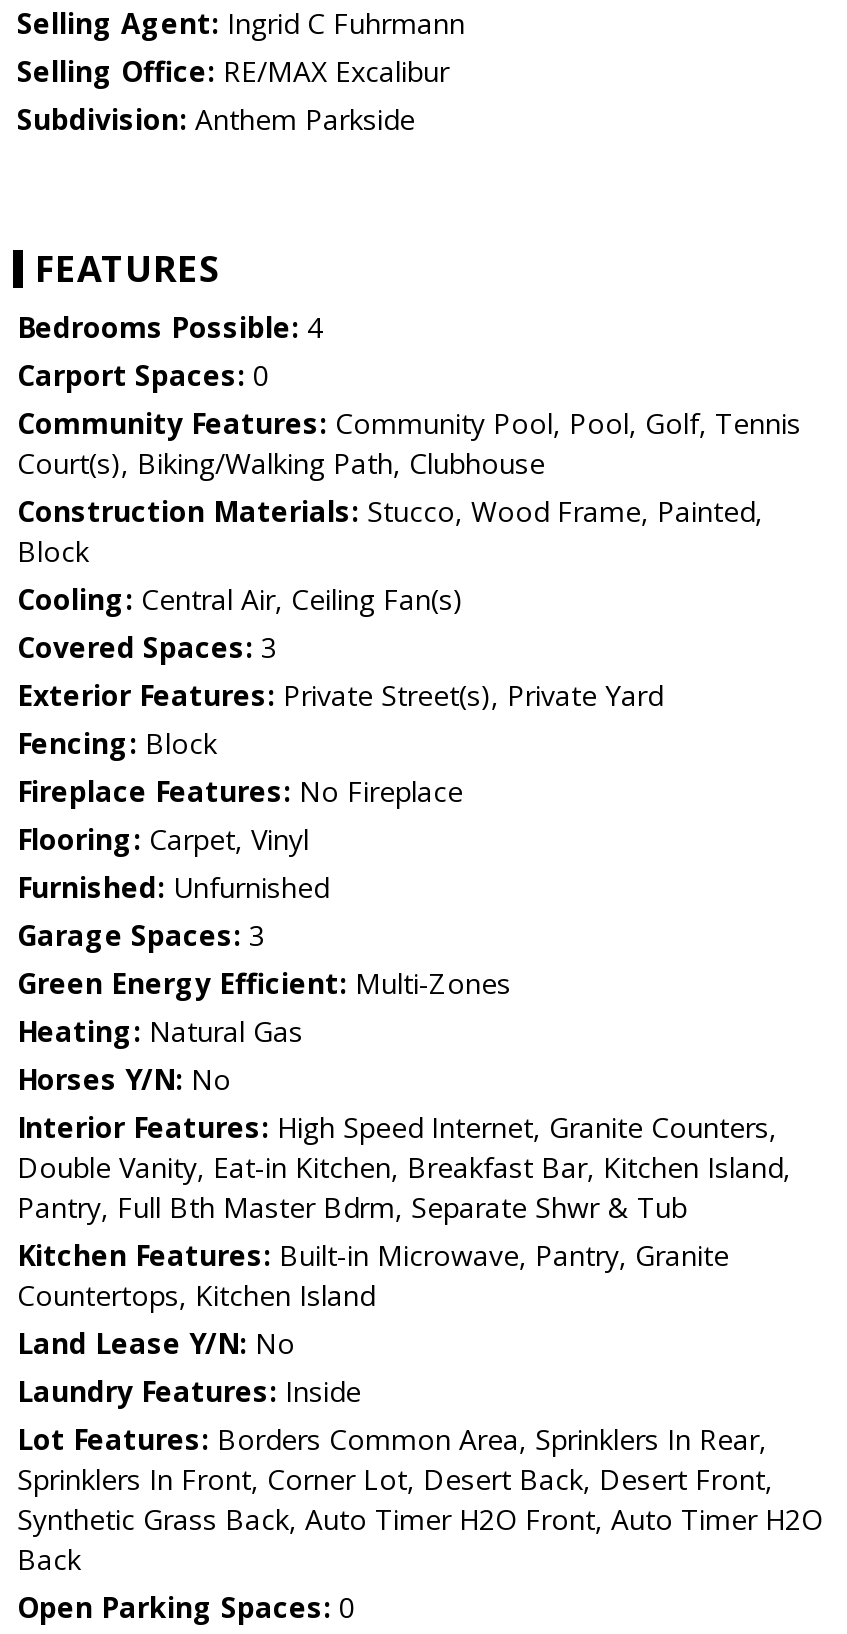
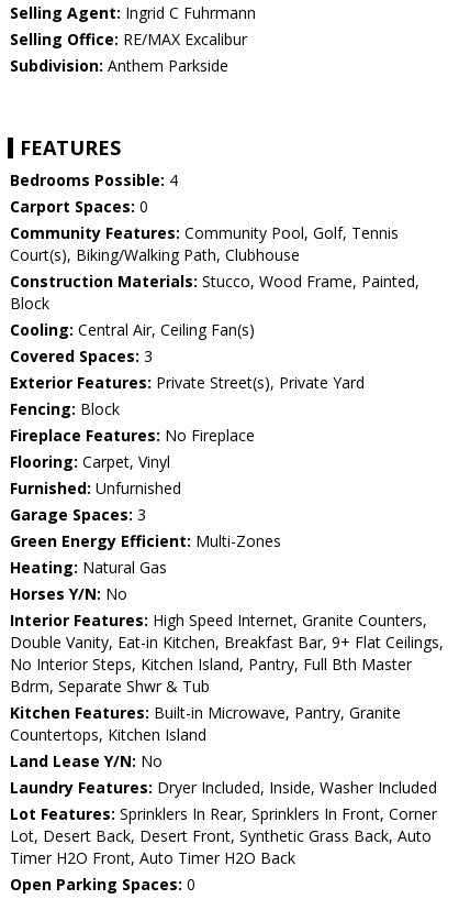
[17,405,801,443] Community Features: Community Pool, Pool, Golf, Tennis -> [10,223,399,244] Community Features: Community Pool, Golf, Tennis
[17,1149,791,1227] Double Vanity, Eat-in Kitchen, Breakfast Bar, Kitchen Island, | Pantry, Full Bth Master Bdrm, Separate Shwr & Tub -> [10,632,444,697] Double Vanity, Eat-in Kitchen, Breakfast Bar, 9+ Flat Ceilings, | No Interior Steps, Kitchen Island, Pantry, Full Bth Master | Bdrm, Separate Shwr & Tub
moved [17,1237,729,1363] -> [10,703,401,772]: Kitchen Features: Built-in Microwave, Pantry, Granite | Countertops, Kitchen Island | Land Lease Y/N: No
[17,1373,823,1579] Laundry Features: Inside | Lot Features: Borders Common Area, Sprinklers In Rear, | Sprinklers In Front, Corner Lot, Desert Back, Desert Front, | Synthetic Grass Back, Auto Timer H2O Front, Auto Timer H2O | Back -> [10,777,437,869] Laundry Features: Dryer Included, Inside, Washer Included | Lot Features: Sprinklers In Rear, Sprinklers In Front, Corner | Lot, Desert Back, Desert Front, Synthetic Grass Back, Auto | Timer H2O Front, Auto Timer H2O Back

